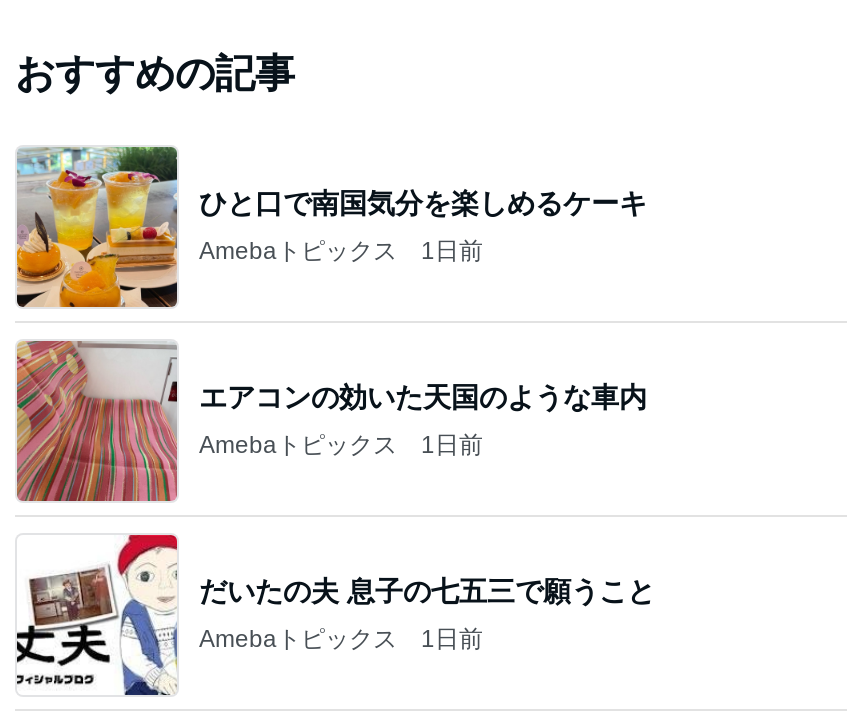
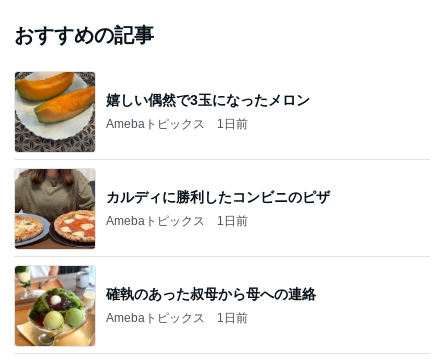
[15,145,647,309] [image] | ひと口で南国気分を楽しめるケーキ -> [14,71,310,153] [image] | 嬉しい偶然で3玉になったメロン
[15,339,647,503] [image] | エアコンの効いた天国のような車内 -> [14,168,330,249] [image] | カルディに勝利したコンビニのピザ
[15,533,655,697] [image] | だいたの夫 息子の七五三で願うこと -> [14,265,316,347] [image] | 確執のあった叔母から母への連絡

